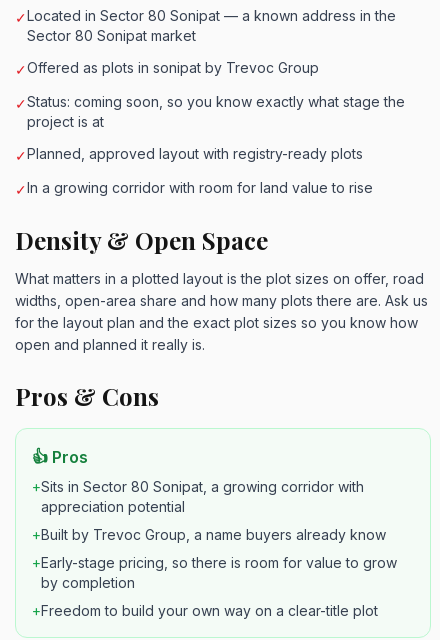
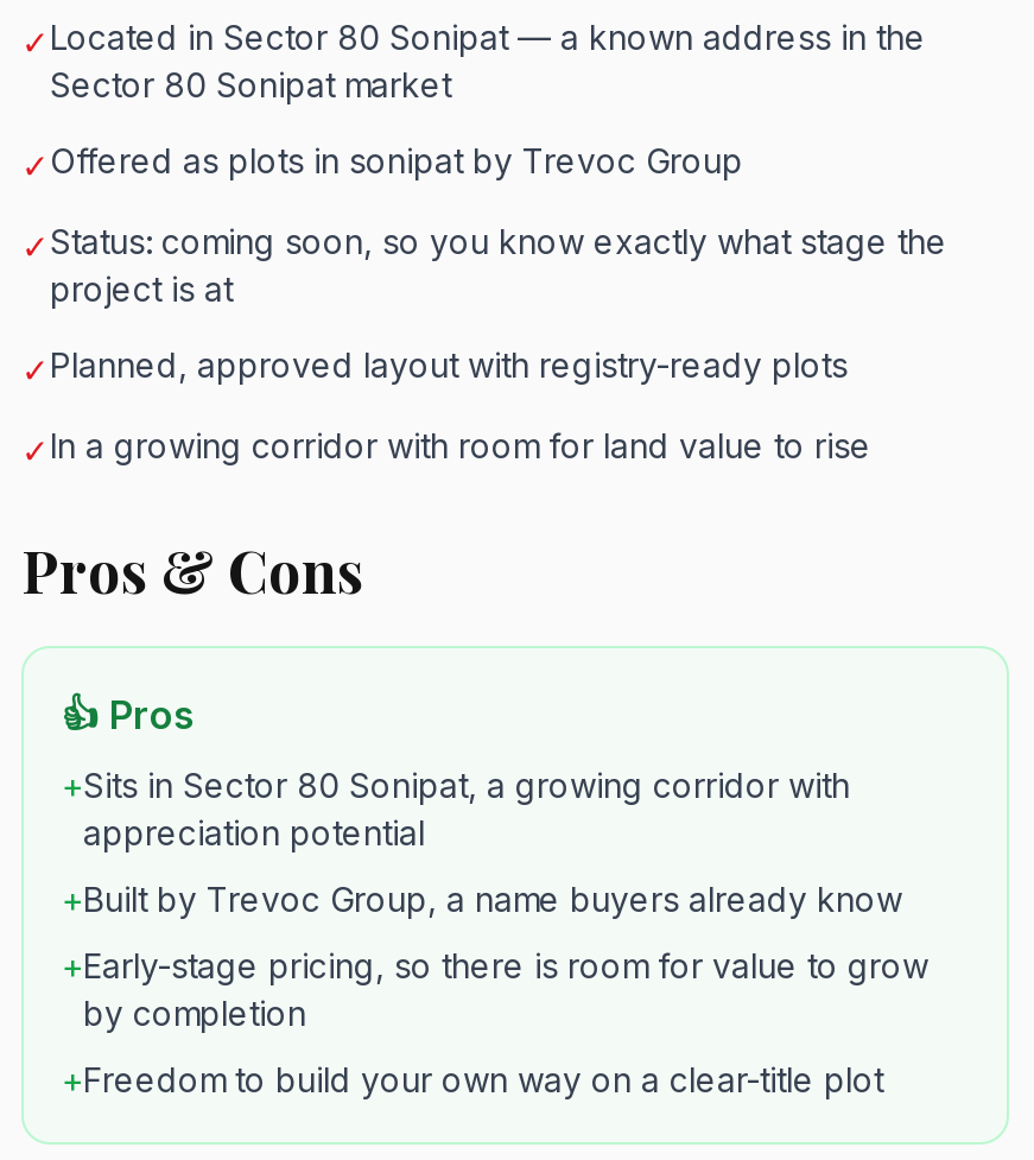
[15,224,428,353] Density & Open Space | What matters in a plotted layout is the plot sizes on offer, road | widths, open-area share and how many plots there are. Ask us | for the layout plan and the exact plot sizes so you know how | open and planned it really is. -> none

